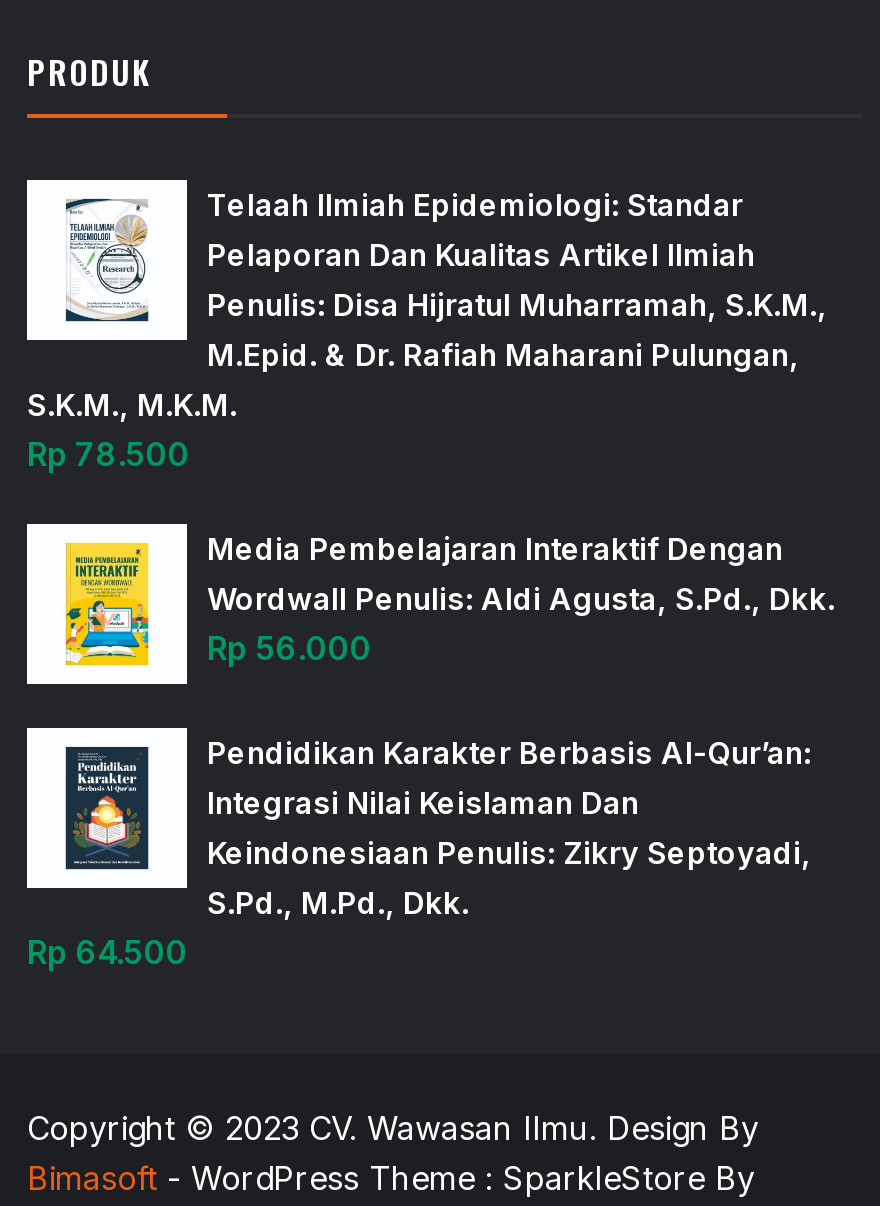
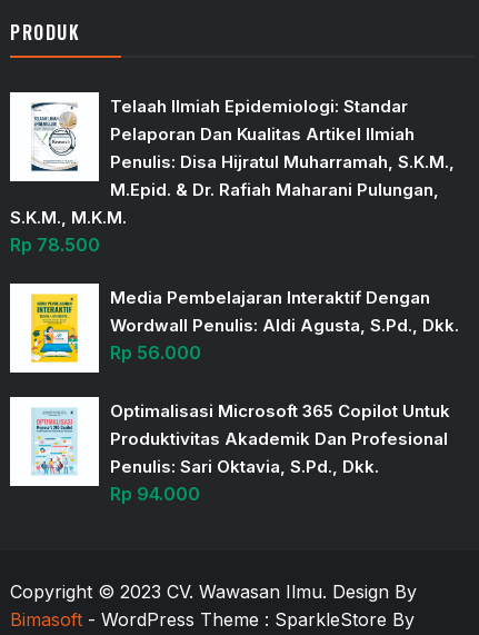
[27,734,811,972] [image] | Pendidikan Karakter Berbasis Al-Qur’an: | Integrasi Nilai Keislaman Dan | Keindonesiaan Penulis: Zikry Septoyadi, | S.Pd., M.Pd., Dkk. | Rp 64.500 -> [32,400,450,505] [image] | Optimalisasi Microsoft 365 Copilot Untuk | Produktivitas Akademik Dan Profesional | Penulis: Sari Oktavia, S.Pd., Dkk. | Rp 94.000

